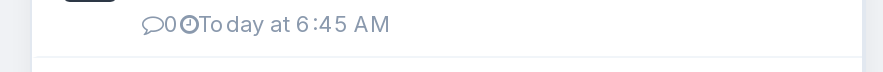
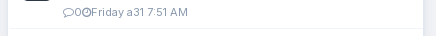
[164,10,390,38] 0 Today at 6:45 AM -> [74,5,188,19] 0 Friday a31 7:51 AM

